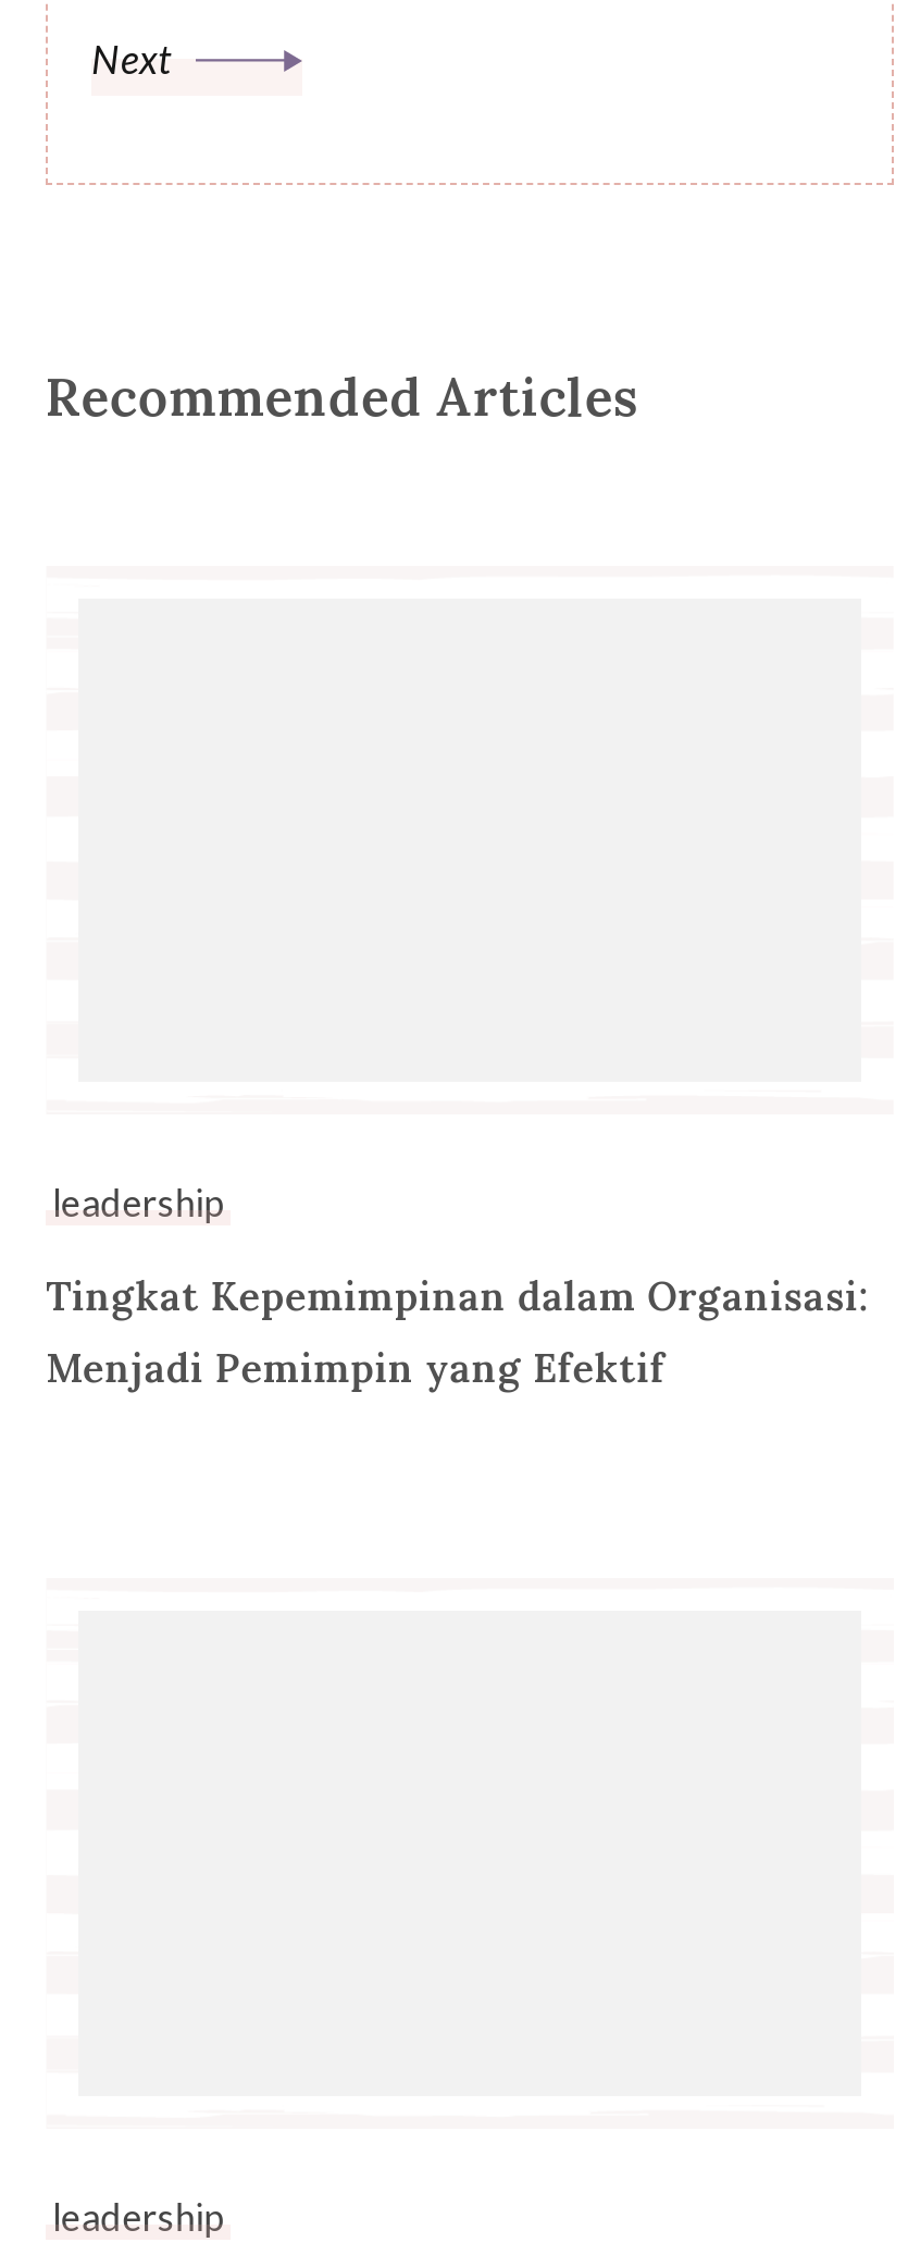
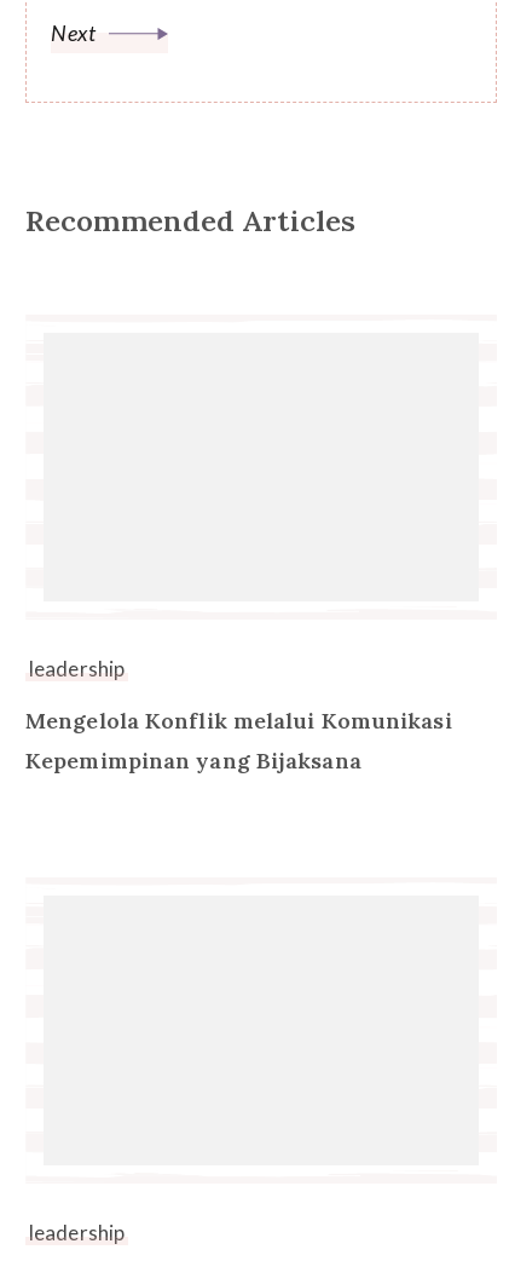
[46,1272,867,1394] Tingkat Kepemimpinan dalam Organisasi: | Menjadi Pemimpin yang Efektif -> [25,707,452,775] Mengelola Konflik melalui Komunikasi | Kepemimpinan yang Bijaksana

